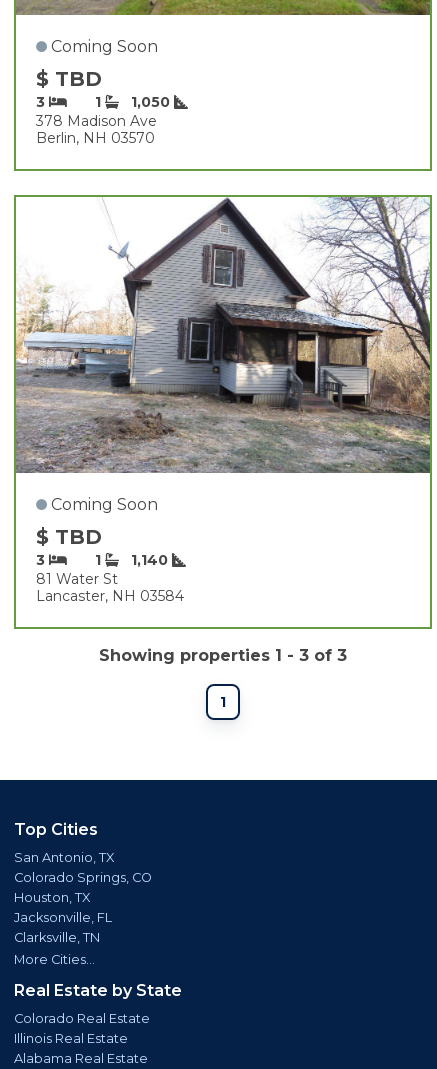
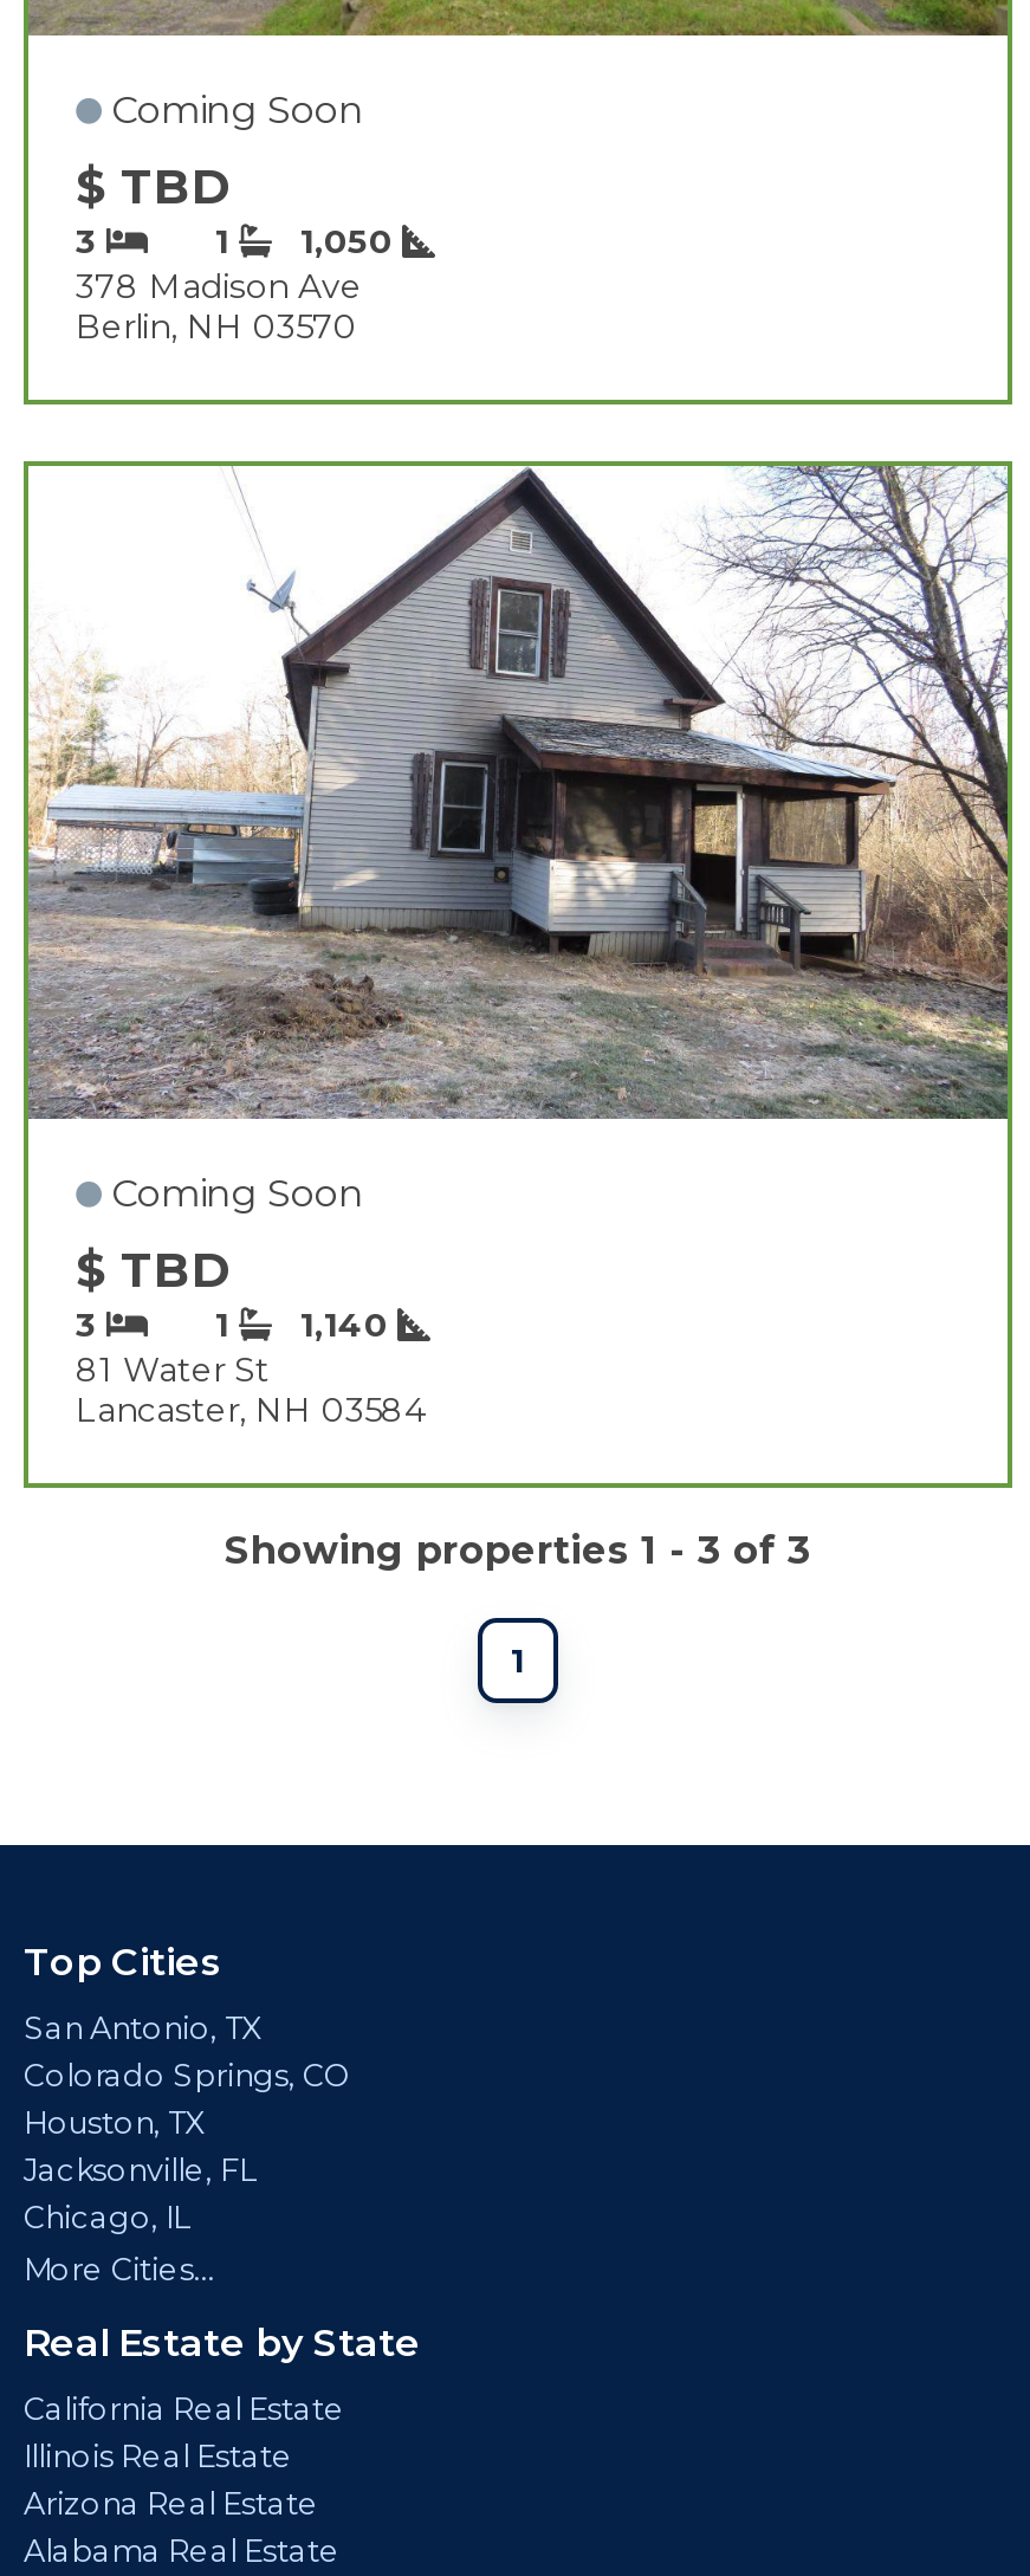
[14,930,100,945] Clarksville, TN -> [24,2200,189,2235] Chicago, IL
[14,1011,150,1026] Colorado Real Estate -> [24,2391,345,2427] California Real Estate
none -> [24,2486,319,2521] Arizona Real Estate

